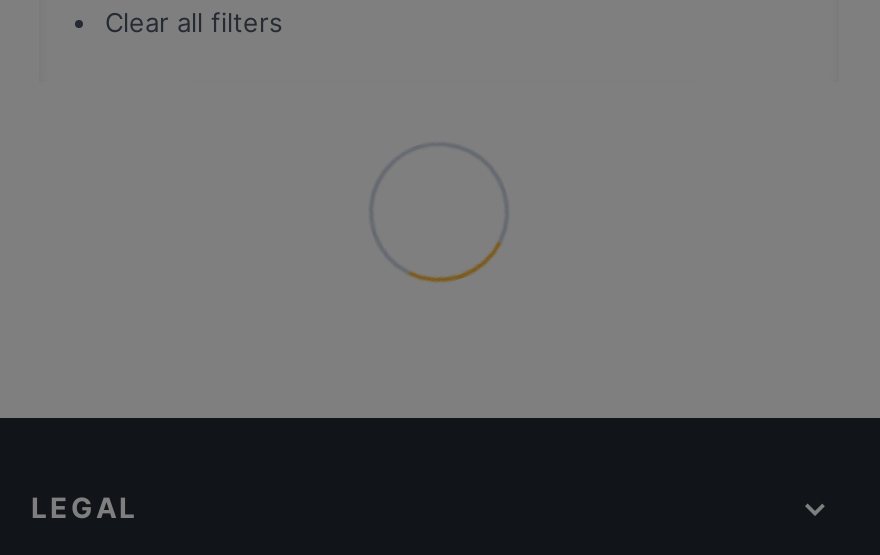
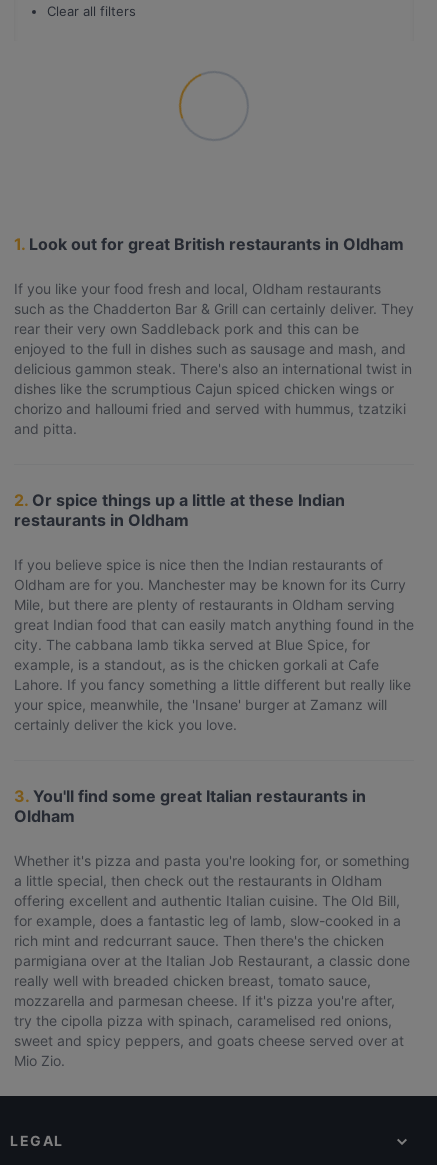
none -> [14,234,414,437] 1. Look out for great British restaurants in Oldham | If you like your food fresh and local, Oldham restaurants | such as the Chadderton Bar & Grill can certainly deliver. They | rear their very own Saddleback pork and this can be | enjoyed to the full in dishes such as sausage and mash, and | delicious gammon steak. There's also an international twist in | dishes like the scrumptious Cajun spiced chicken wings or | chorizo and halloumi fried and served with hummus, tzatziki | and pitta.
none -> [14,490,414,733] 2. Or spice things up a little at these Indian | restaurants in Oldham | If you believe spice is nice then the Indian restaurants of | Oldham are for you. Manchester may be known for its Curry | Mile, but there are plenty of restaurants in Oldham serving | great Indian food that can easily match anything found in the | city. The cabbana lamb tikka served at Blue Spice, for | example, is a standout, as is the chicken gorkali at Cafe | Lahore. If you fancy something a little different but really like | your spice, meanwhile, the 'Insane' burger at Zamanz will | certainly deliver the kick you love.
none -> [14,786,410,1069] 3. You'll find some great Italian restaurants in | Oldham | Whether it's pizza and pasta you're looking for, or something | a little special, then check out the restaurants in Oldham | offering excellent and authentic Italian cuisine. The Old Bill, | for example, does a fantastic leg of lamb, slow-cooked in a | rich mint and redcurrant sauce. Then there's the chicken | parmigiana over at the Italian Job Restaurant, a classic done | really well with breaded chicken breast, tomato sauce, | mozzarella and parmesan cheese. If it's pizza you're after, | try the cipolla pizza with spinach, caramelised red onions, | sweet and spicy peppers, and goats cheese served over at | Mio Zio.

